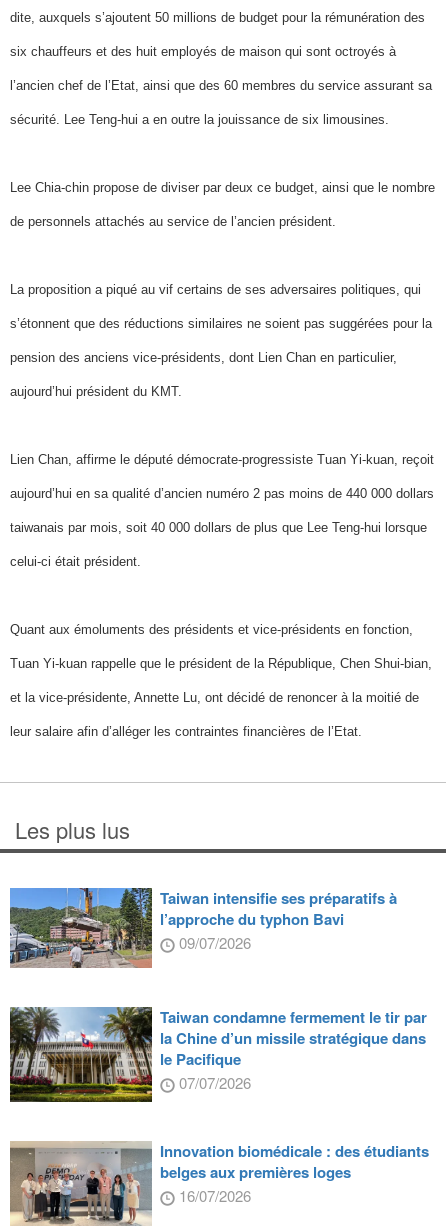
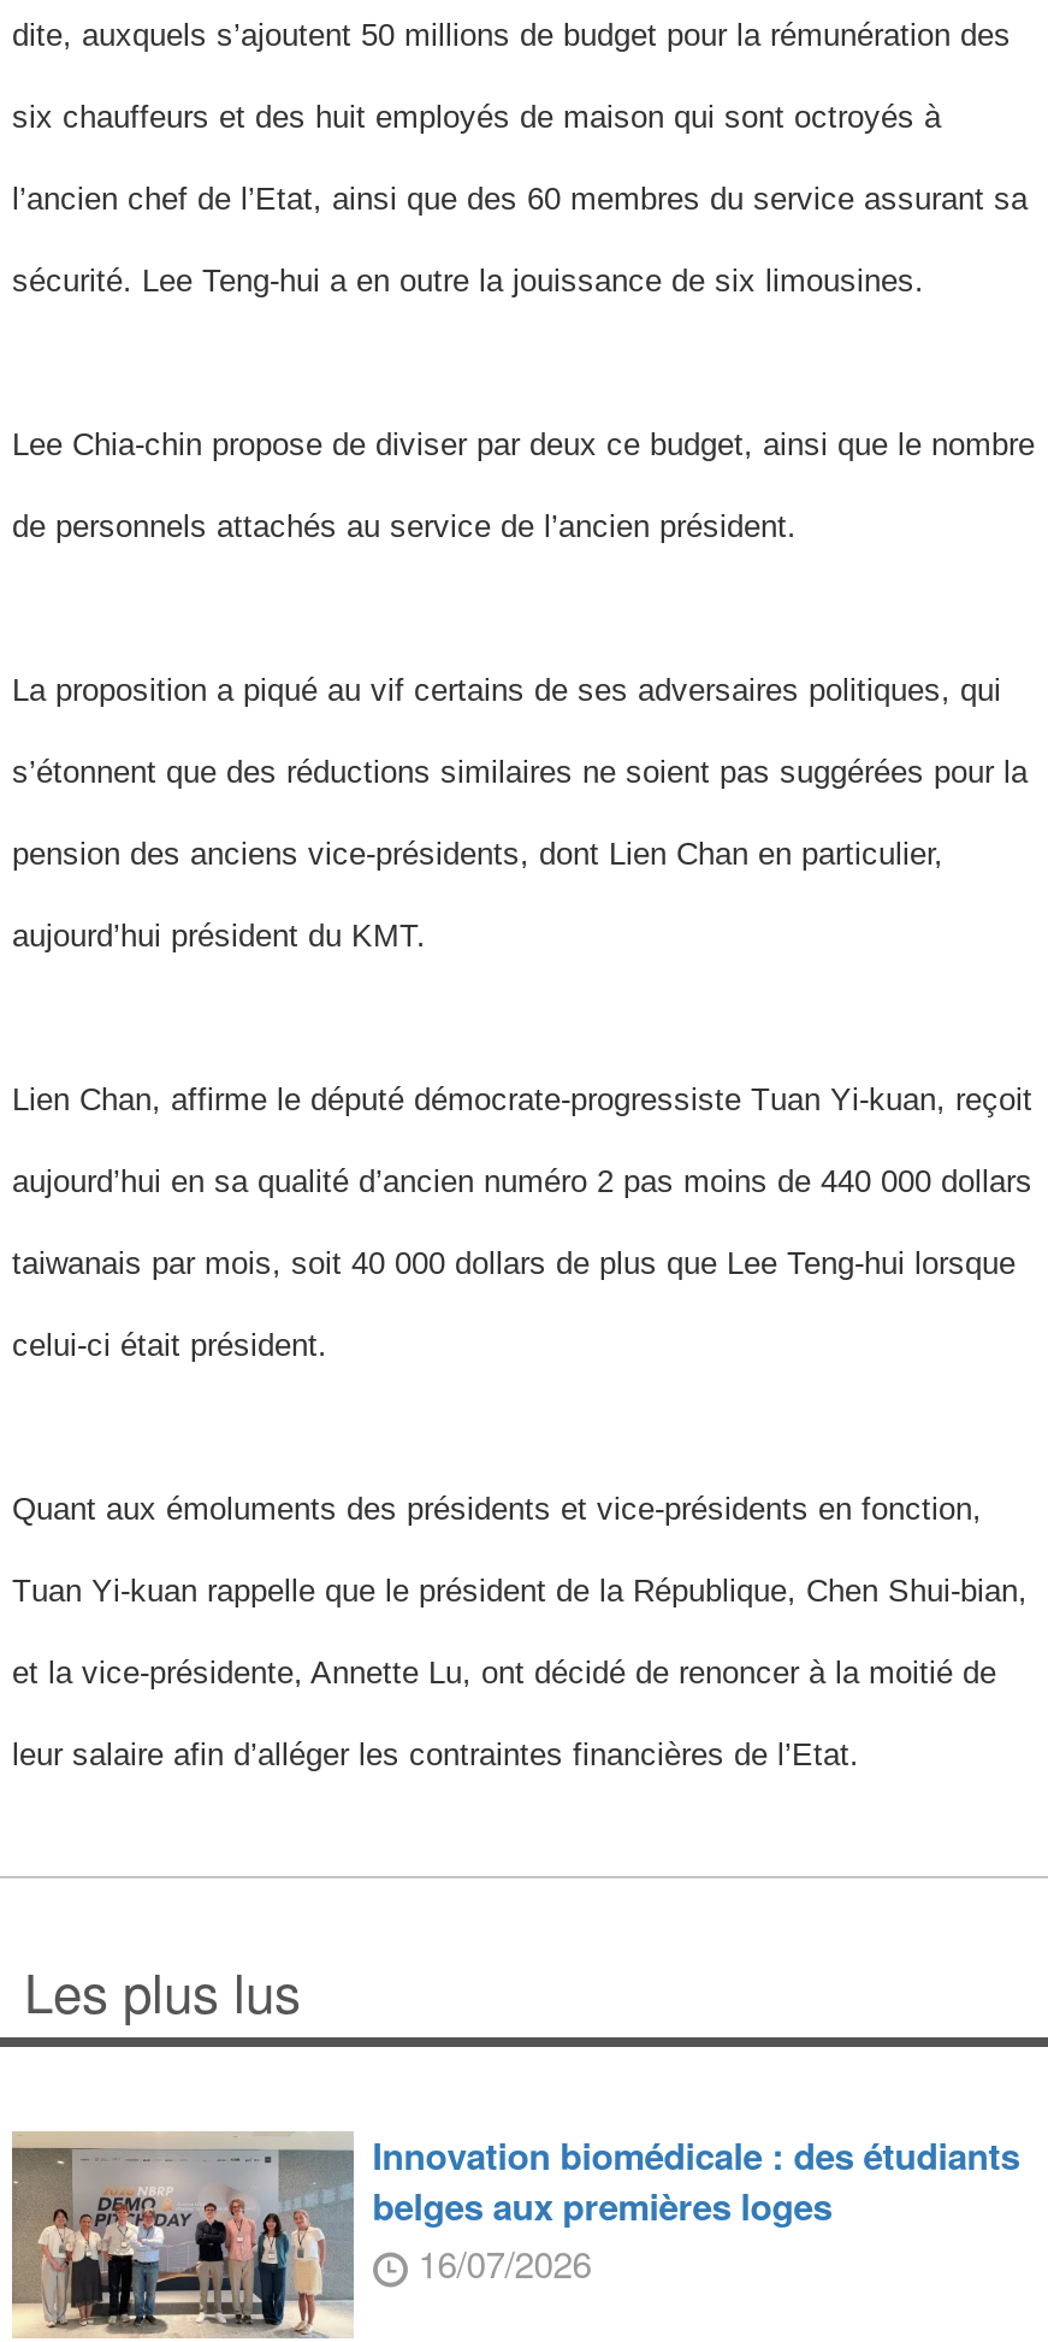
[9,887,427,1093] [image] | Taiwan intensifie ses préparatifs à | l’approche du typhon Bavi | 09/07/2026 | Taiwan condamne fermement le tir par | la Chine d’un missile stratégique dans | le Pacifique | 07/07/2026 -> none
[9,1006,153,1103] [image] -> none

